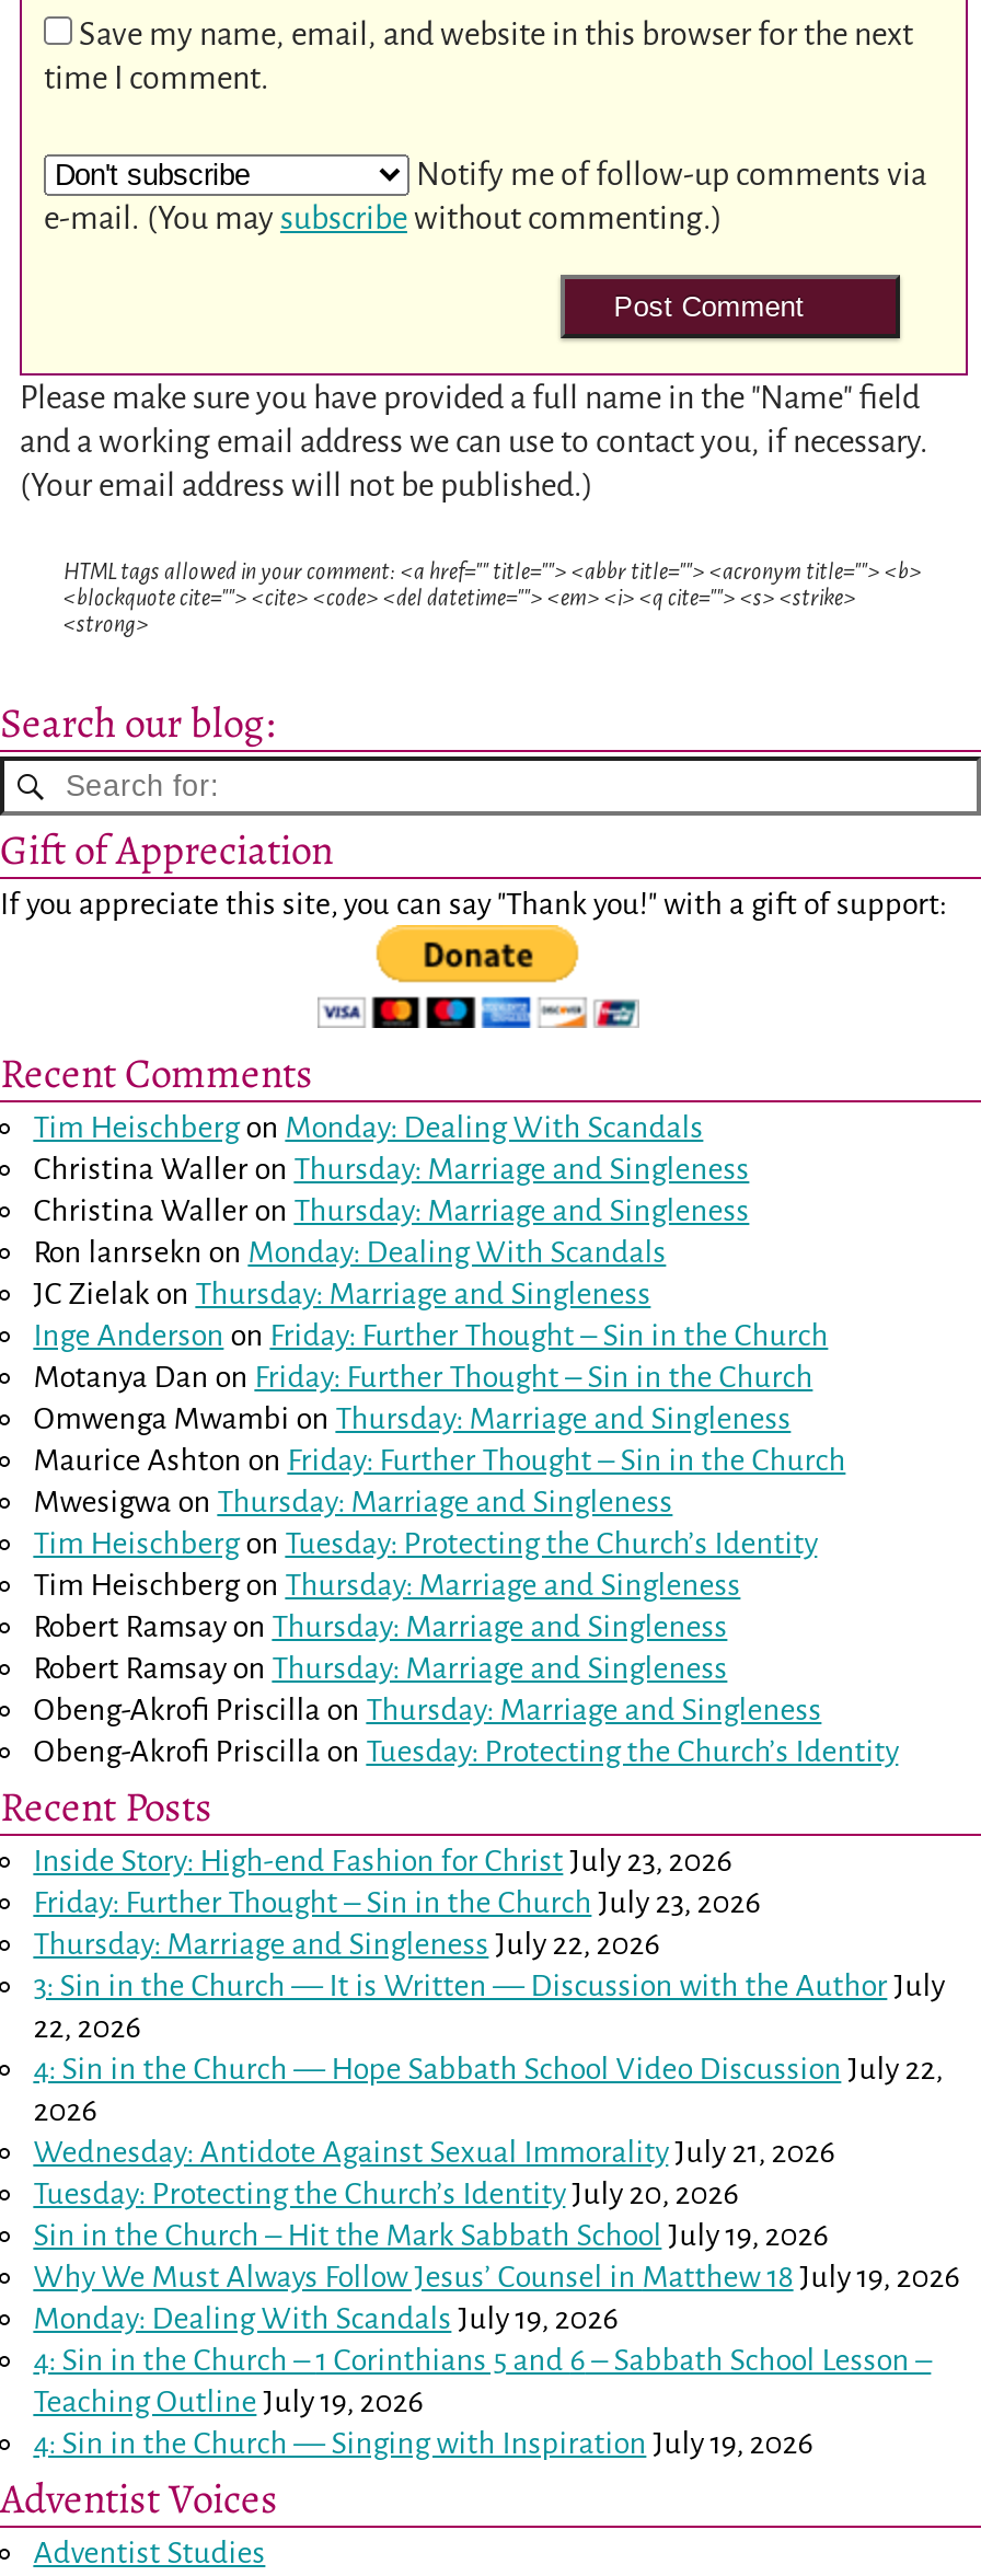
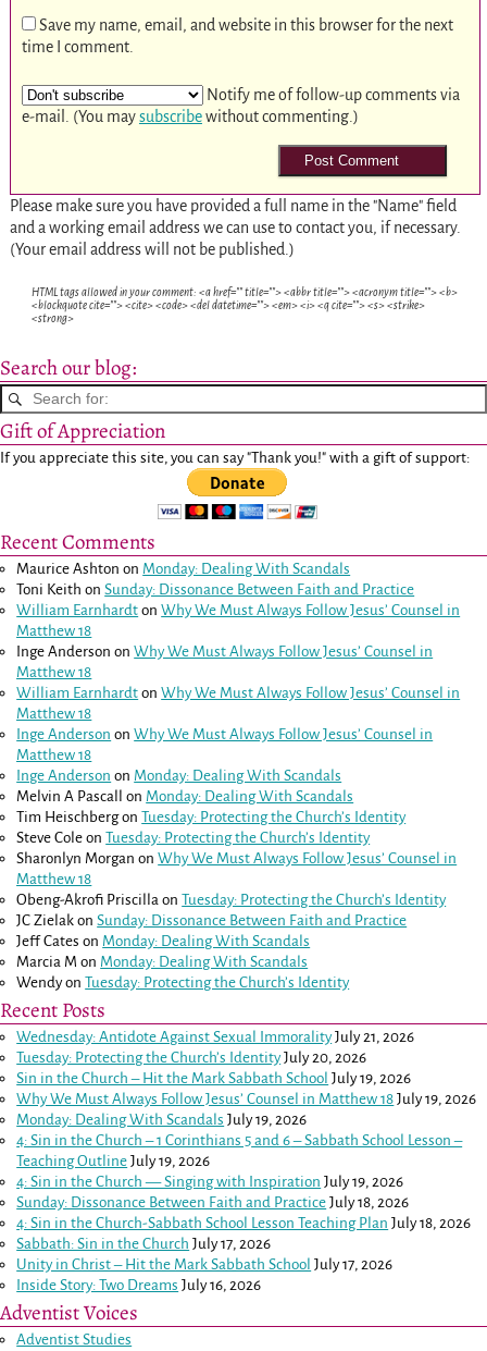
[33,1111,846,1518] Tim Heischberg on Monday: Dealing With Scandals | Christina Waller on Thursday: Marriage and Singleness | Christina Waller on Thursday: Marriage and Singleness | Ron lanrsekn on Monday: Dealing With Scandals | JC Zielak on Thursday: Marriage and Singleness | Inge Anderson on Friday: Further Thought – Sin in the Church | Motanya Dan on Friday: Further Thought – Sin in the Church | Omwenga Mwambi on Thursday: Marriage and Singleness | Maurice Ashton on Friday: Further Thought – Sin in the Church | Mwesigwa on Thursday: Marriage and Singleness -> [17,560,460,804] Maurice Ashton on Monday: Dealing With Scandals | Toni Keith on Sunday: Dissonance Between Faith and Practice | William Earnhardt on Why We Must Always Follow Jesus’ Counsel in | Matthew 18 | Inge Anderson on Why We Must Always Follow Jesus’ Counsel in | Matthew 18 | William Earnhardt on Why We Must Always Follow Jesus’ Counsel in | Matthew 18 | Inge Anderson on Why We Must Always Follow Jesus’ Counsel in | Matthew 18 | Inge Anderson on Monday: Dealing With Scandals | Melvin A Pascall on Monday: Dealing With Scandals
[33,1568,822,1726] Tim Heischberg on Thursday: Marriage and Singleness | Robert Ramsay on Thursday: Marriage and Singleness | Robert Ramsay on Thursday: Marriage and Singleness | Obeng-Akrofi Priscilla on Thursday: Marriage and Singleness -> [17,829,457,887] Steve Cole on Tuesday: Protecting the Church’s Identity | Sharonlyn Morgan on Why We Must Always Follow Jesus’ Counsel in | Matthew 18
moved [0,1779,212,1835] -> [0,996,105,1024]: Recent Posts
none -> [17,912,407,990] JC Zielak on Sunday: Dissonance Between Faith and Practice | Jeff Cates on Monday: Dealing With Scandals | Marcia M on Monday: Dealing With Scandals | Wendy on Tuesday: Protecting the Church’s Identity
[33,1844,944,2126] Inside Story: High-end Fashion for Christ July 23, 2026 | Friday: Further Thought – Sin in the Church July 23, 2026 | Thursday: Marriage and Singleness July 22, 2026 | 3: Sin in the Church — It is Written — Discussion with the Author July | 22, 2026 | 4: Sin in the Church — Hope Sabbath School Video Discussion July 22, | 2026 -> none
moved [33,2135,960,2459] -> [17,1028,476,1190]: Wednesday: Antidote Against Sexual Immorality July 21, 2026 | Tuesday: Protecting the Church’s Identity July 20, 2026 | Sin in the Church – Hit the Mark Sabbath School July 19, 2026 | Why We Must Always Follow Jesus’ Counsel in Matthew 18 July 19, 2026 | Monday: Dealing With Scandals July 19, 2026 | 4: Sin in the Church –1 Corinthians 5 and 6 – Sabbath School Lesson – | Teaching Outline July 19, 2026 | 4: Sin in the Church — Singing with Inspiration July 19, 2026
none -> [17,1194,471,1293] Sunday: Dissonance Between Faith and Practice July 18, 2026 | 4: Sin in the Church-Sabbath School Lesson Teaching Plan July 18, 2026 | Sabbath: Sin in the Church July 17, 2026 | Unity in Christ – Hit the Mark Sabbath School July 17, 2026 | Inside Story: Two Dreams July 16, 2026

